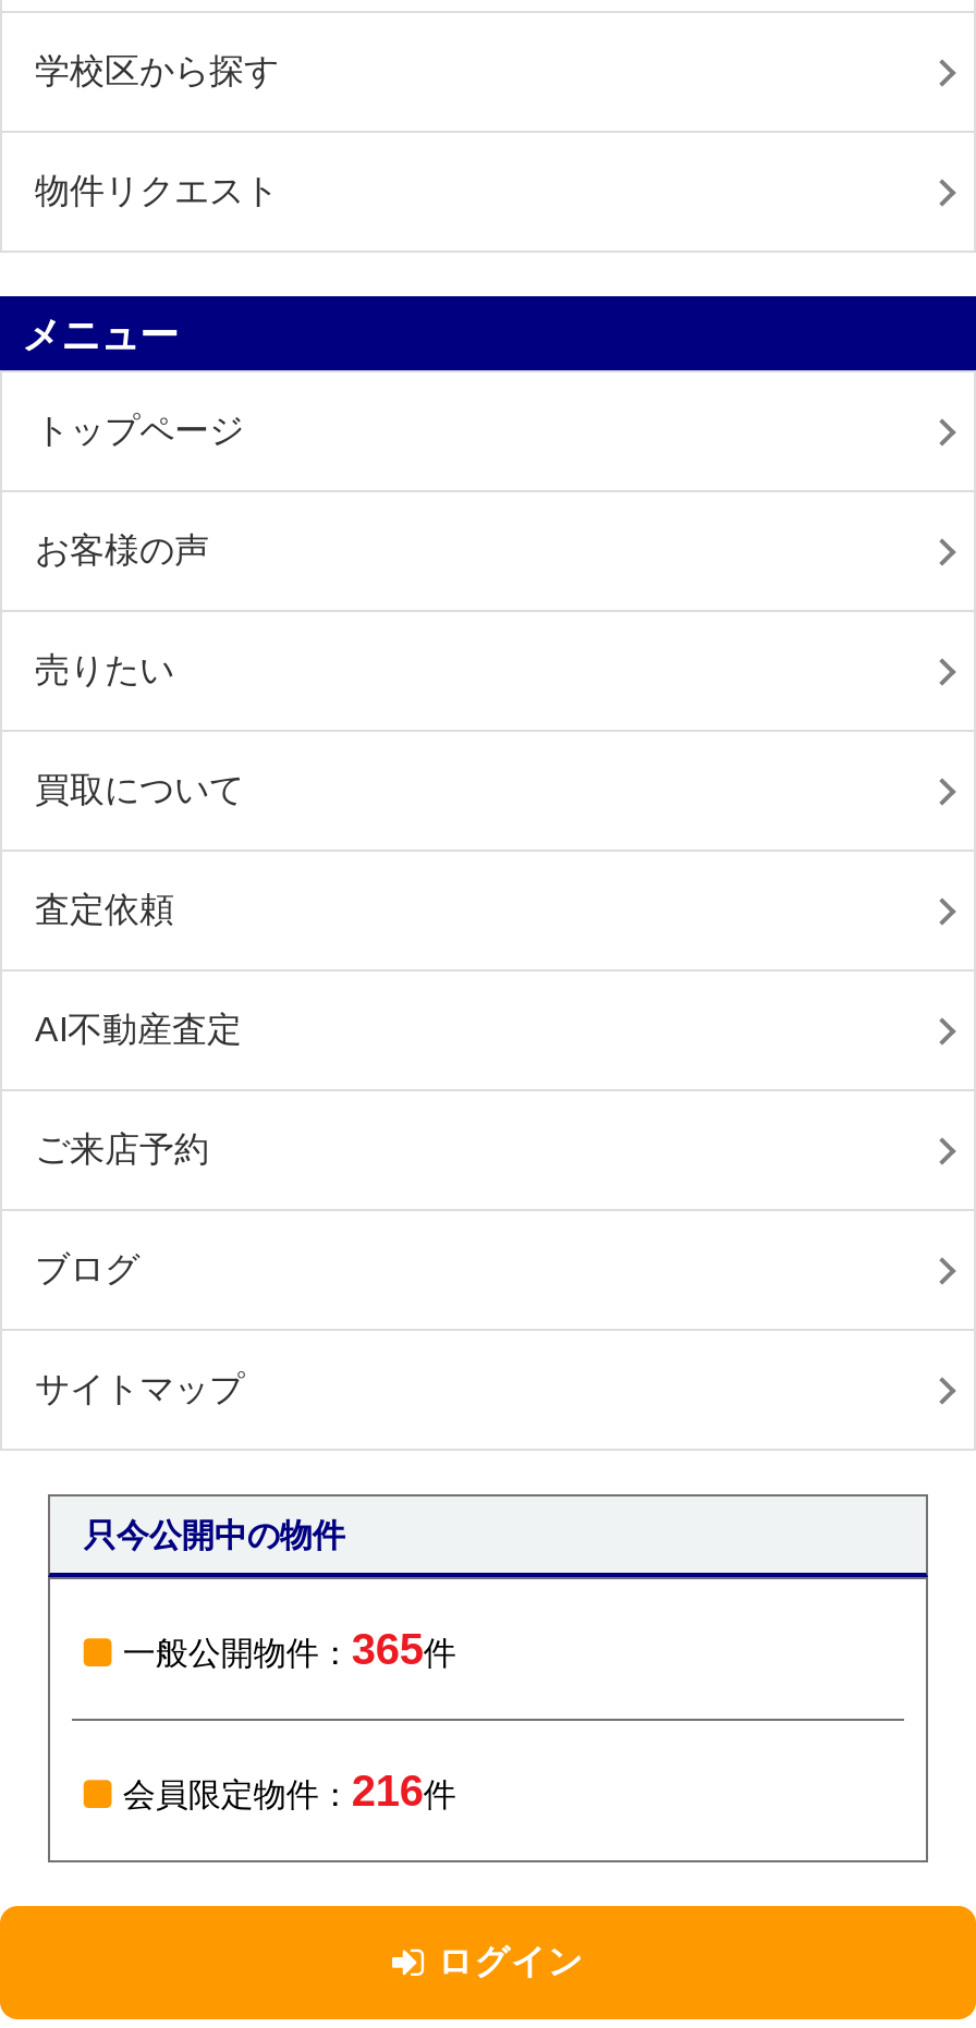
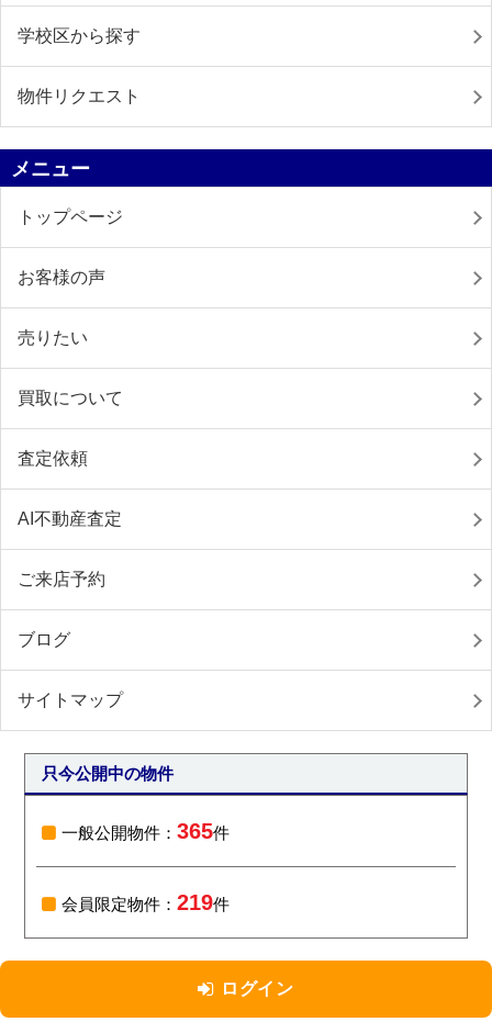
[123,1766,456,1813] 会員限定物件：216件 -> [62,890,230,914] 会員限定物件：219件

